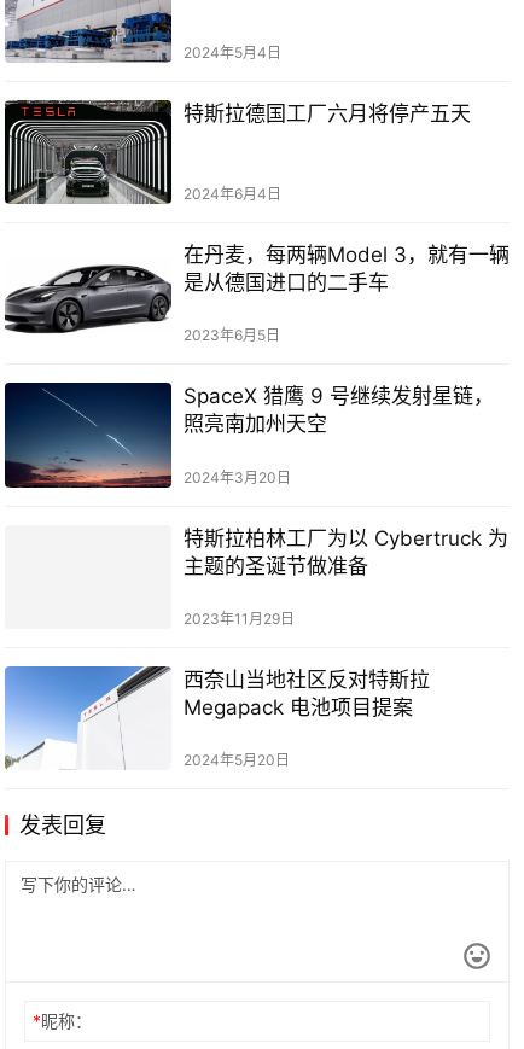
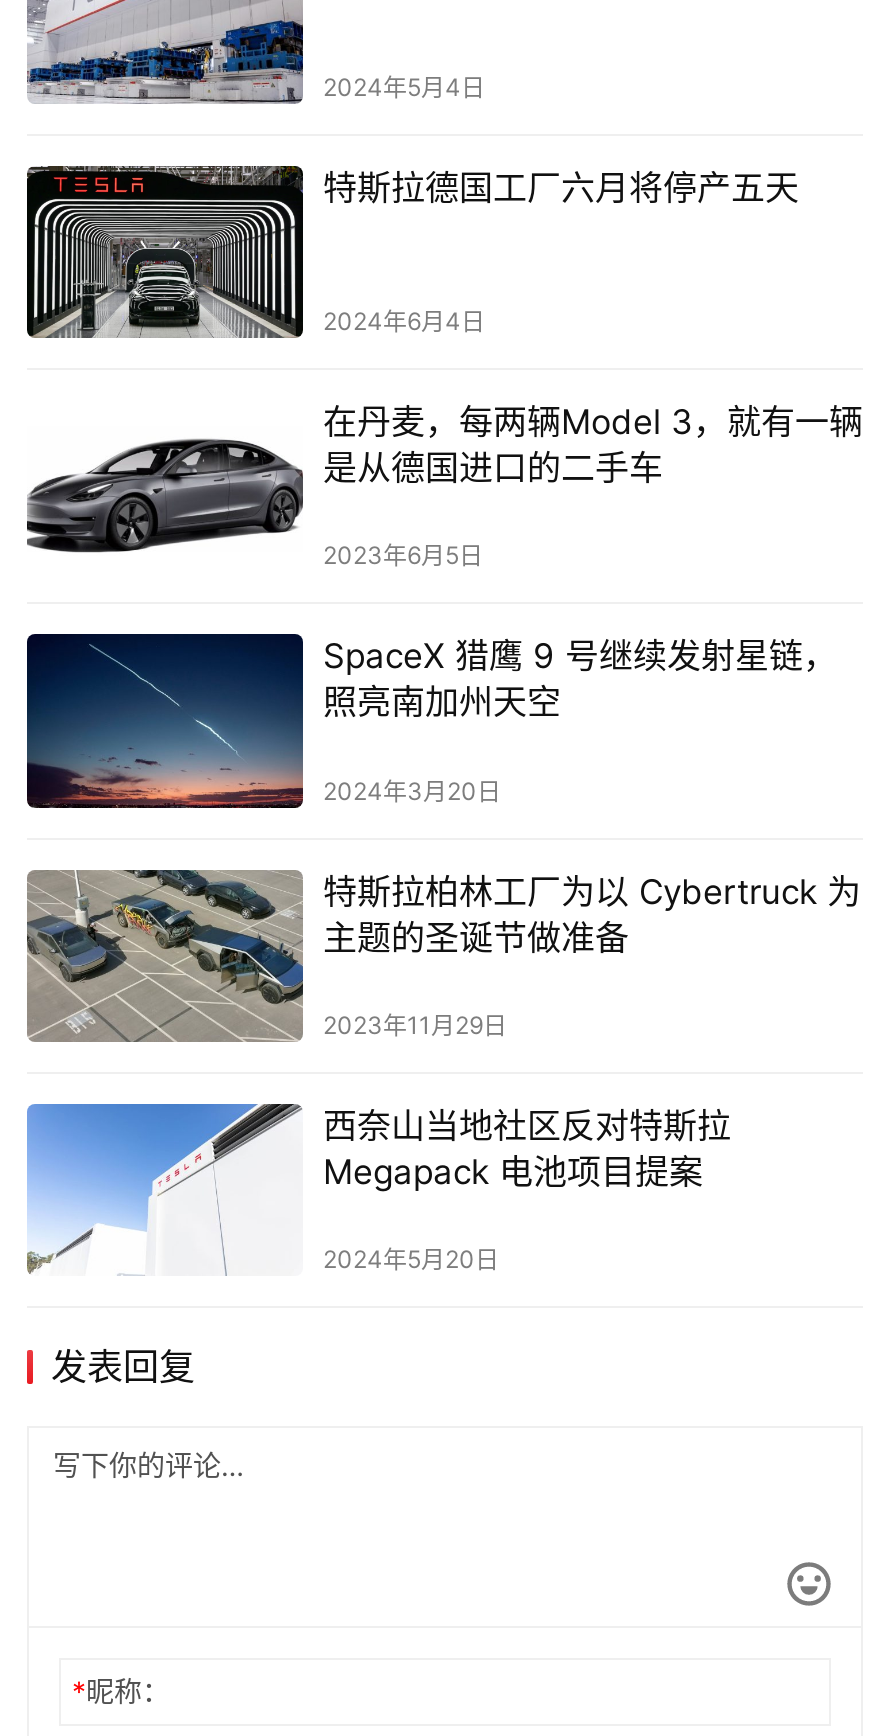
none -> [25,868,305,1044] [image]

